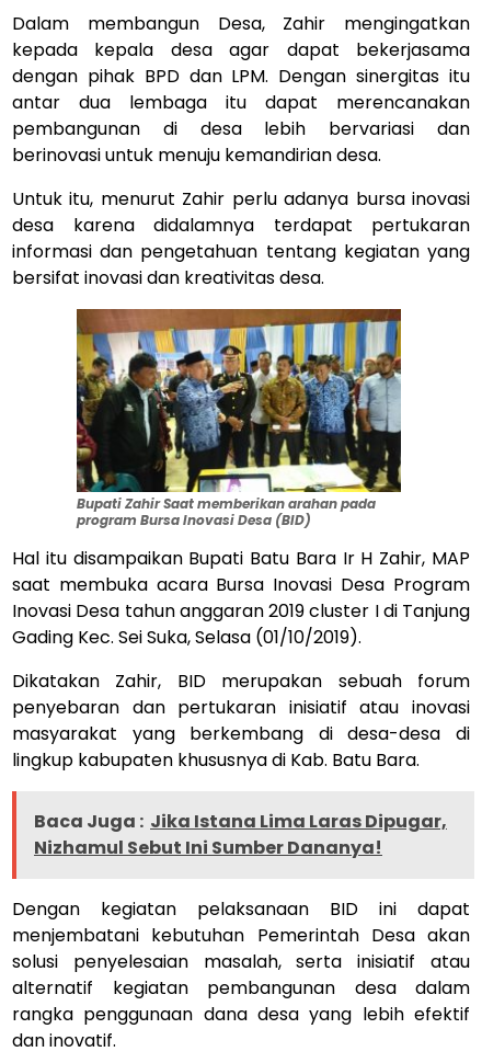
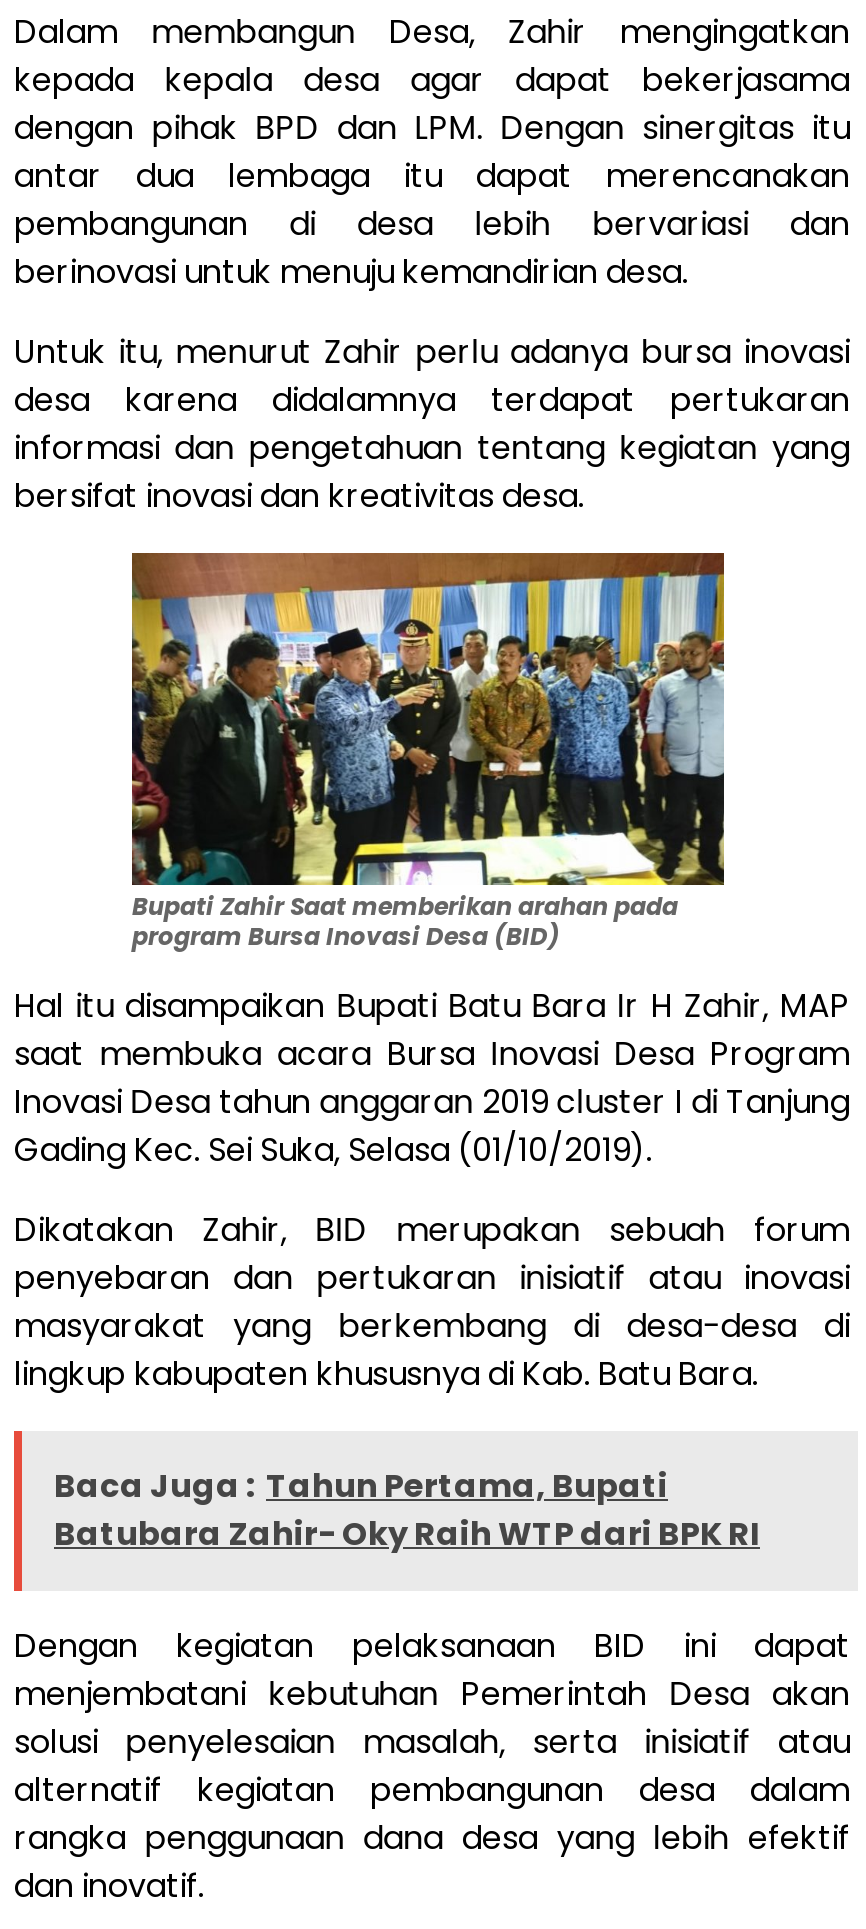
[34,808,447,860] Baca Juga : Jika Istana Lima Laras Dipugar, | Nizhamul Sebut Ini Sumber Dananya! -> [54,1464,760,1558] Baca Juga : Tahun Pertama, Bupati | Batubara Zahir- Oky Raih WTP dari BPK RI

